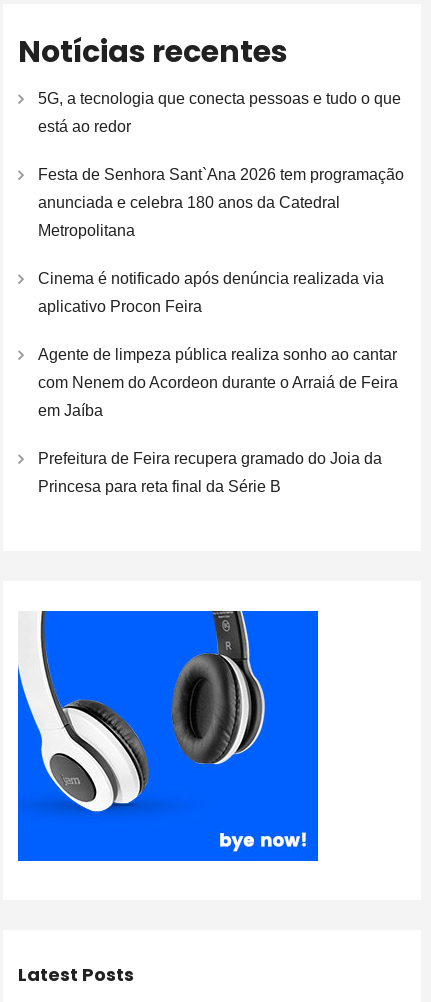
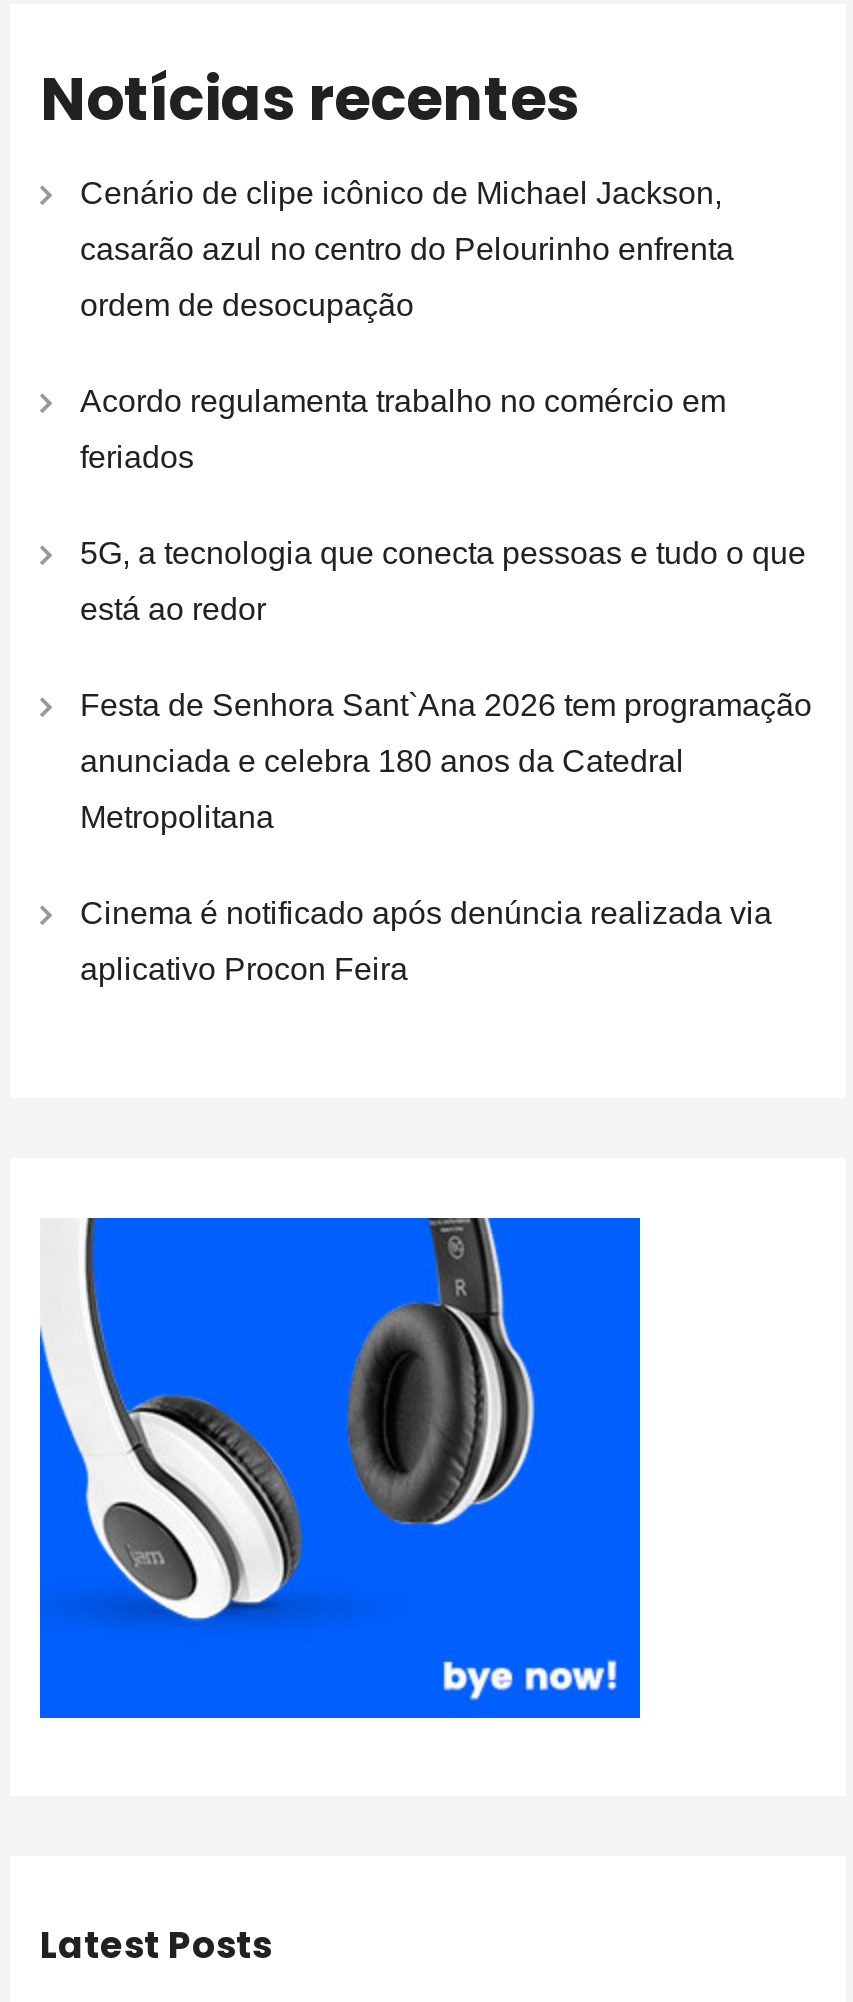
none -> [80,175,734,473] Cenário de clipe icônico de Michael Jackson, | casarão azul no centro do Pelourinho enfrenta | ordem de desocupação | Acordo regulamenta trabalho no comércio em | feriados
moved [38,90,404,315] -> [80,535,812,985]: 5G, a tecnologia que conecta pessoas e tudo o que | está ao redor | Festa de Senhora Sant`Ana 2026 tem programação | anunciada e celebra 180 anos da Catedral | Metropolitana | Cinema é notificado após denúncia realizada via | aplicativo Procon Feira
[38,346,398,495] Agente de limpeza pública realiza sonho ao cantar | com Nenem do Acordeon durante o Arraiá de Feira | em Jaíba | Prefeitura de Feira recupera gramado do Joia da | Princesa para reta final da Série B -> none

